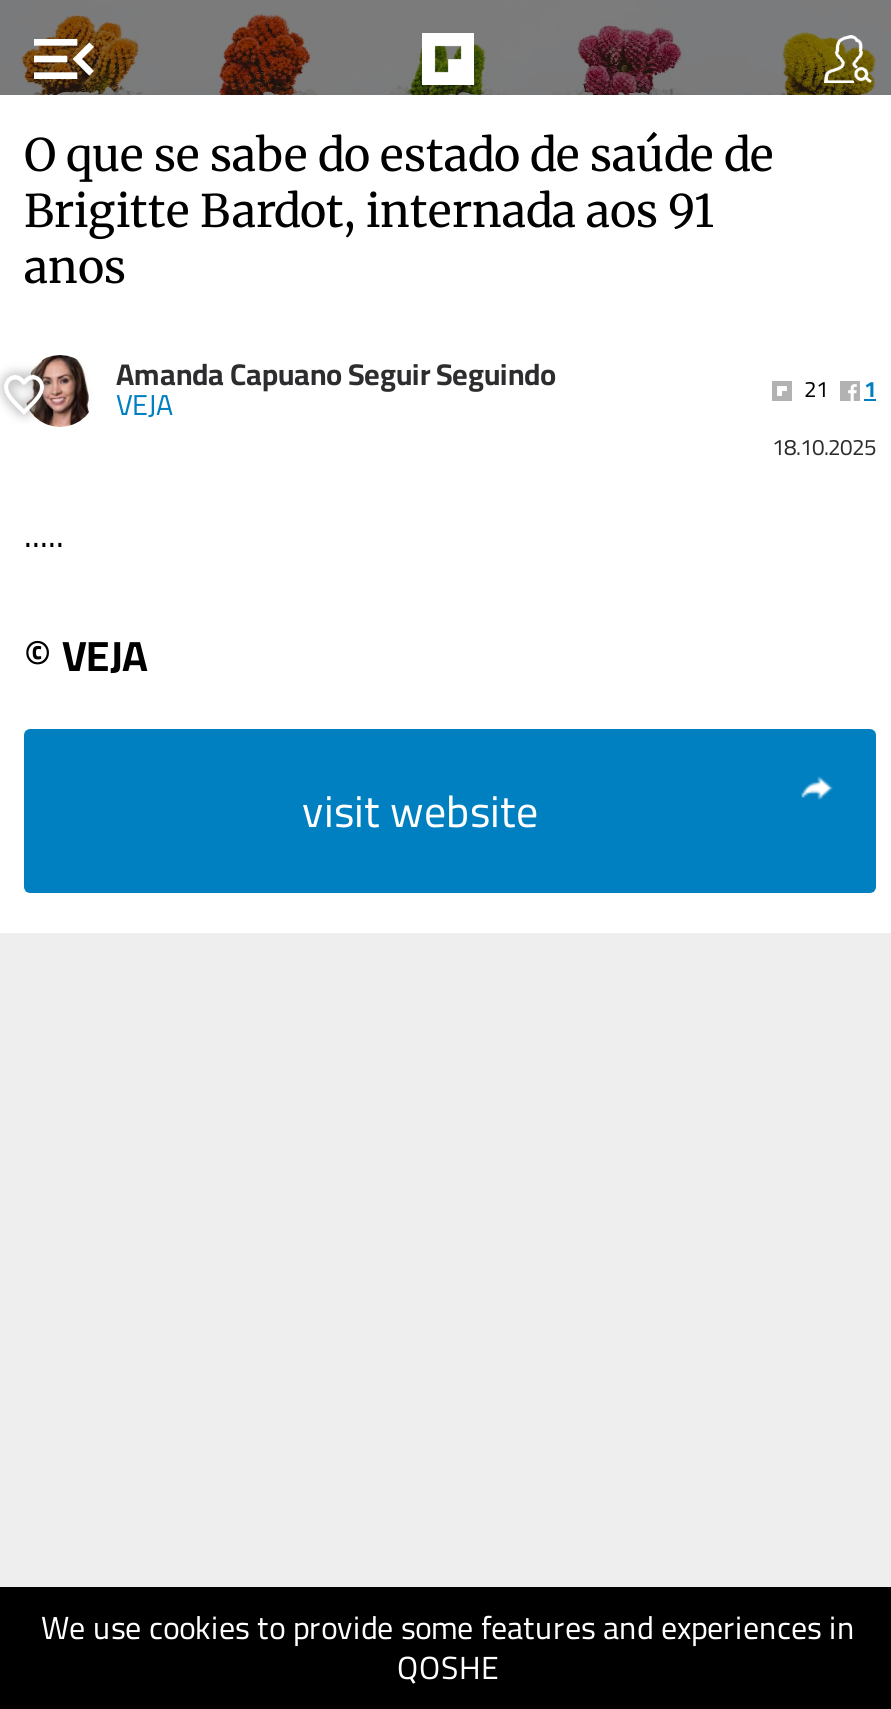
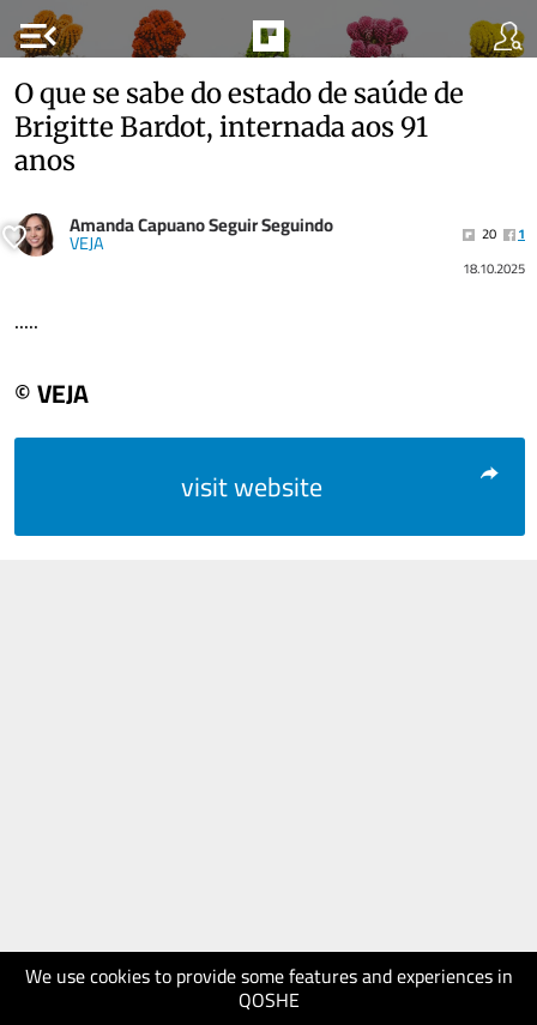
[804,367,876,409] 21 1 -> [482,221,525,246] 20 1

